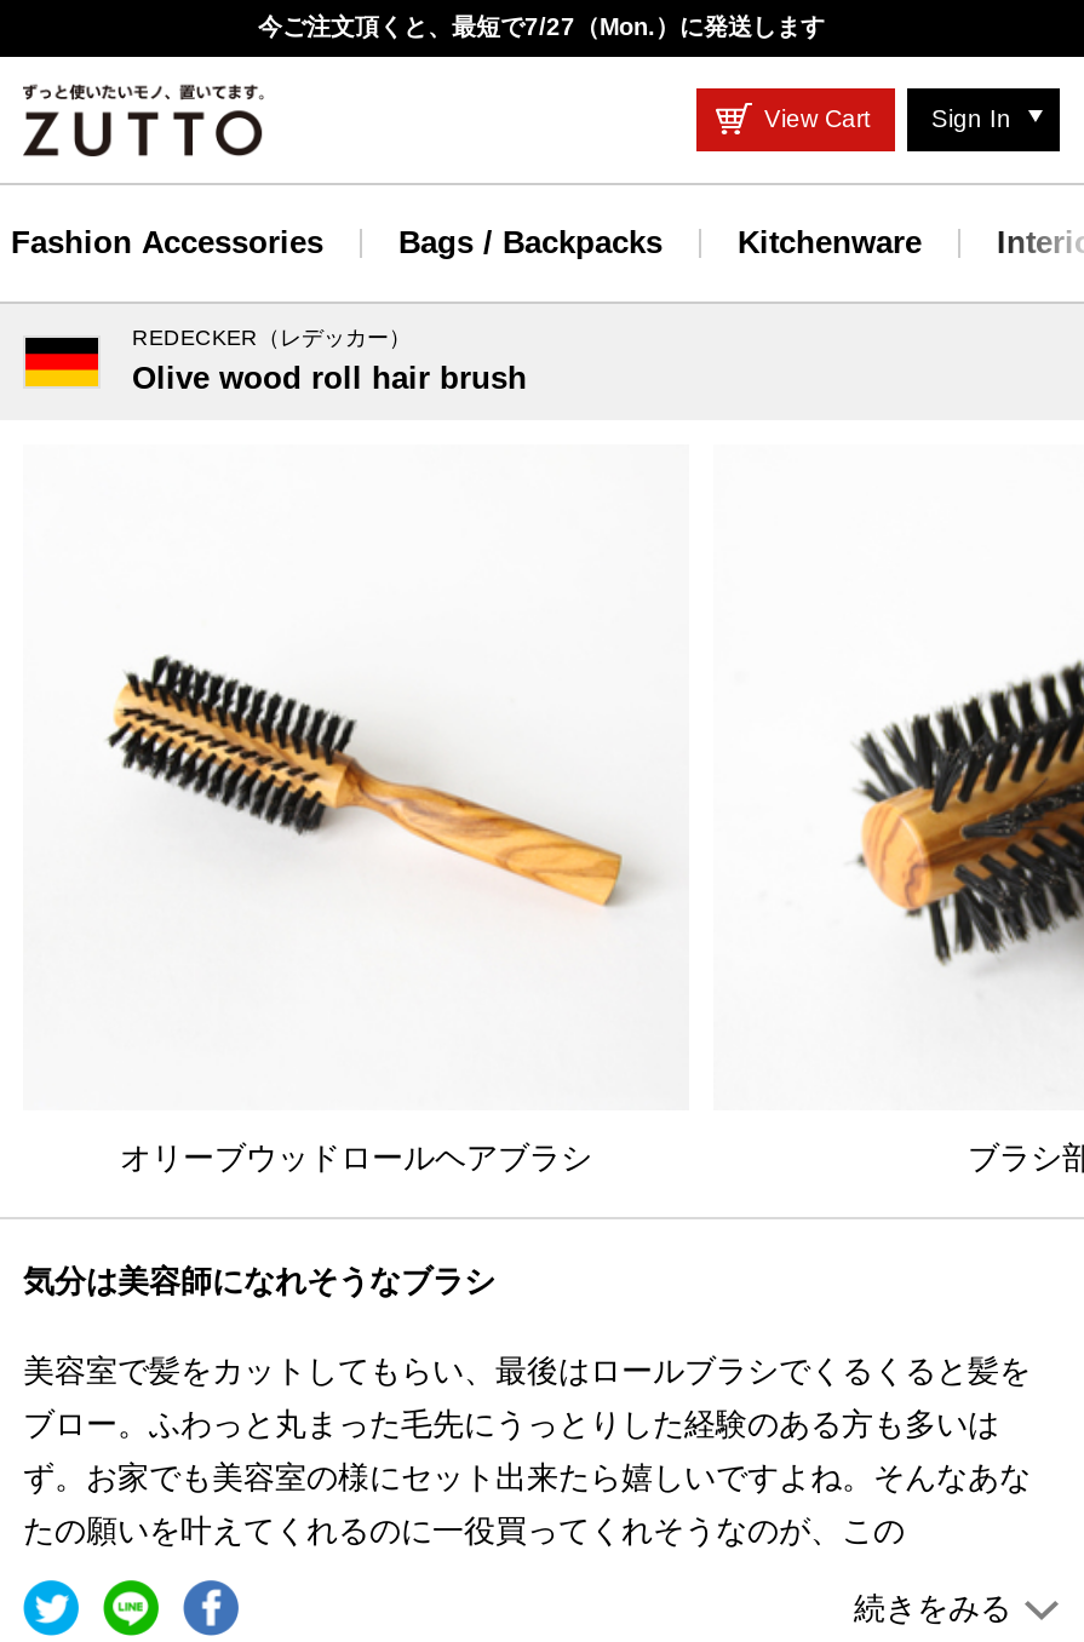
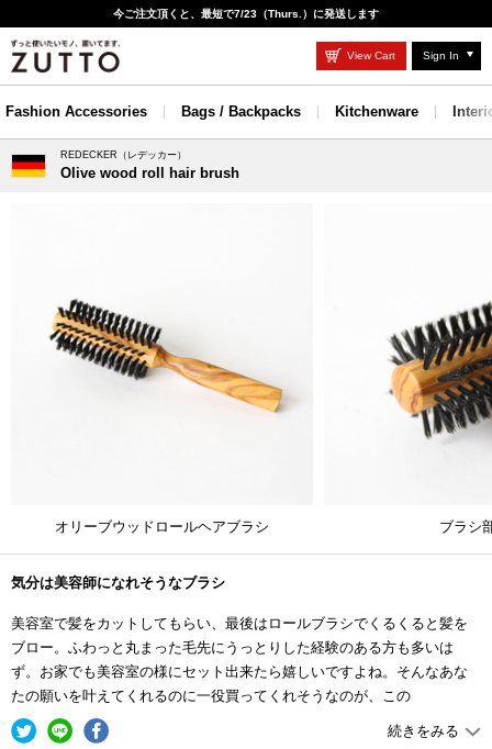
[258,13,825,40] 今ご注文頂くと、最短で7/27（Mon.）に発送します -> [113,8,379,20] 今ご注文頂くと、最短で7/23（Thurs.）に発送します

